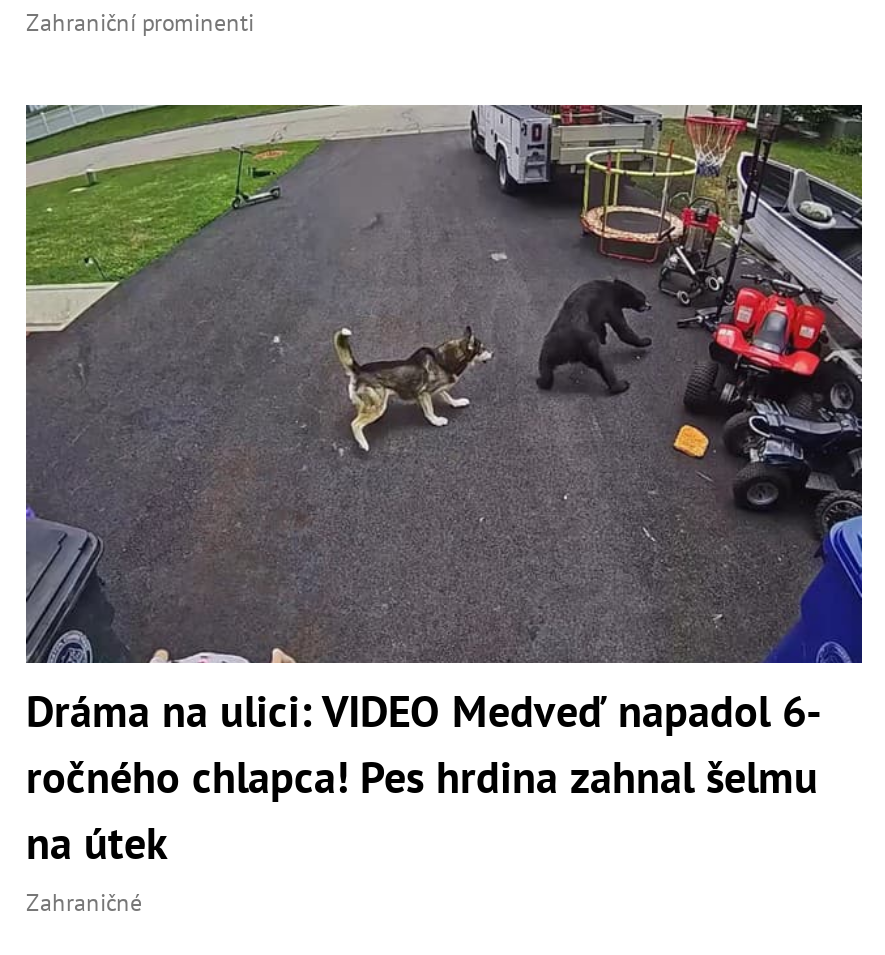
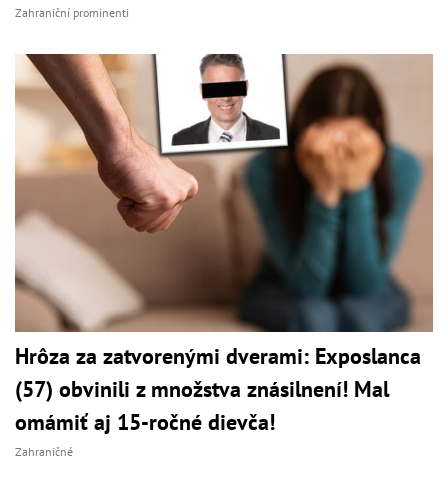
[24,103,864,871] [image] | Dráma na ulici: VIDEO Medveď napadol 6- | ročného chlapca! Pes hrdina zahnal šelmu | na útek -> [14,53,434,436] [image] | Hrôza za zatvorenými dverami: Exposlanca | (57) obvinili z množstva znásilnení! Mal | omámiť aj 15-ročné dievča!

